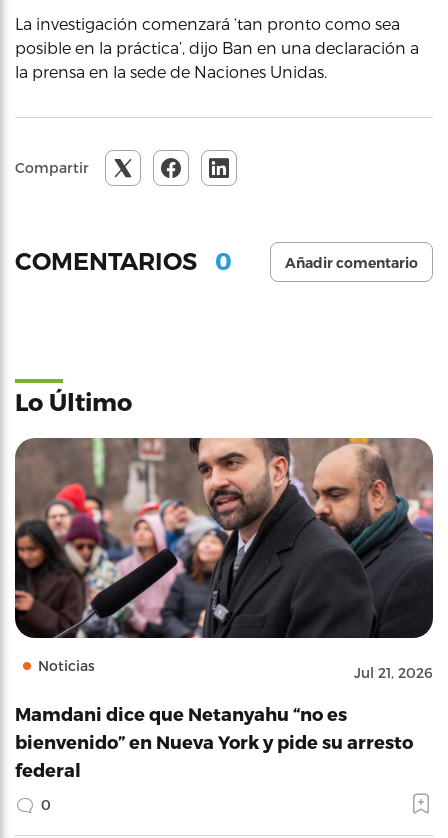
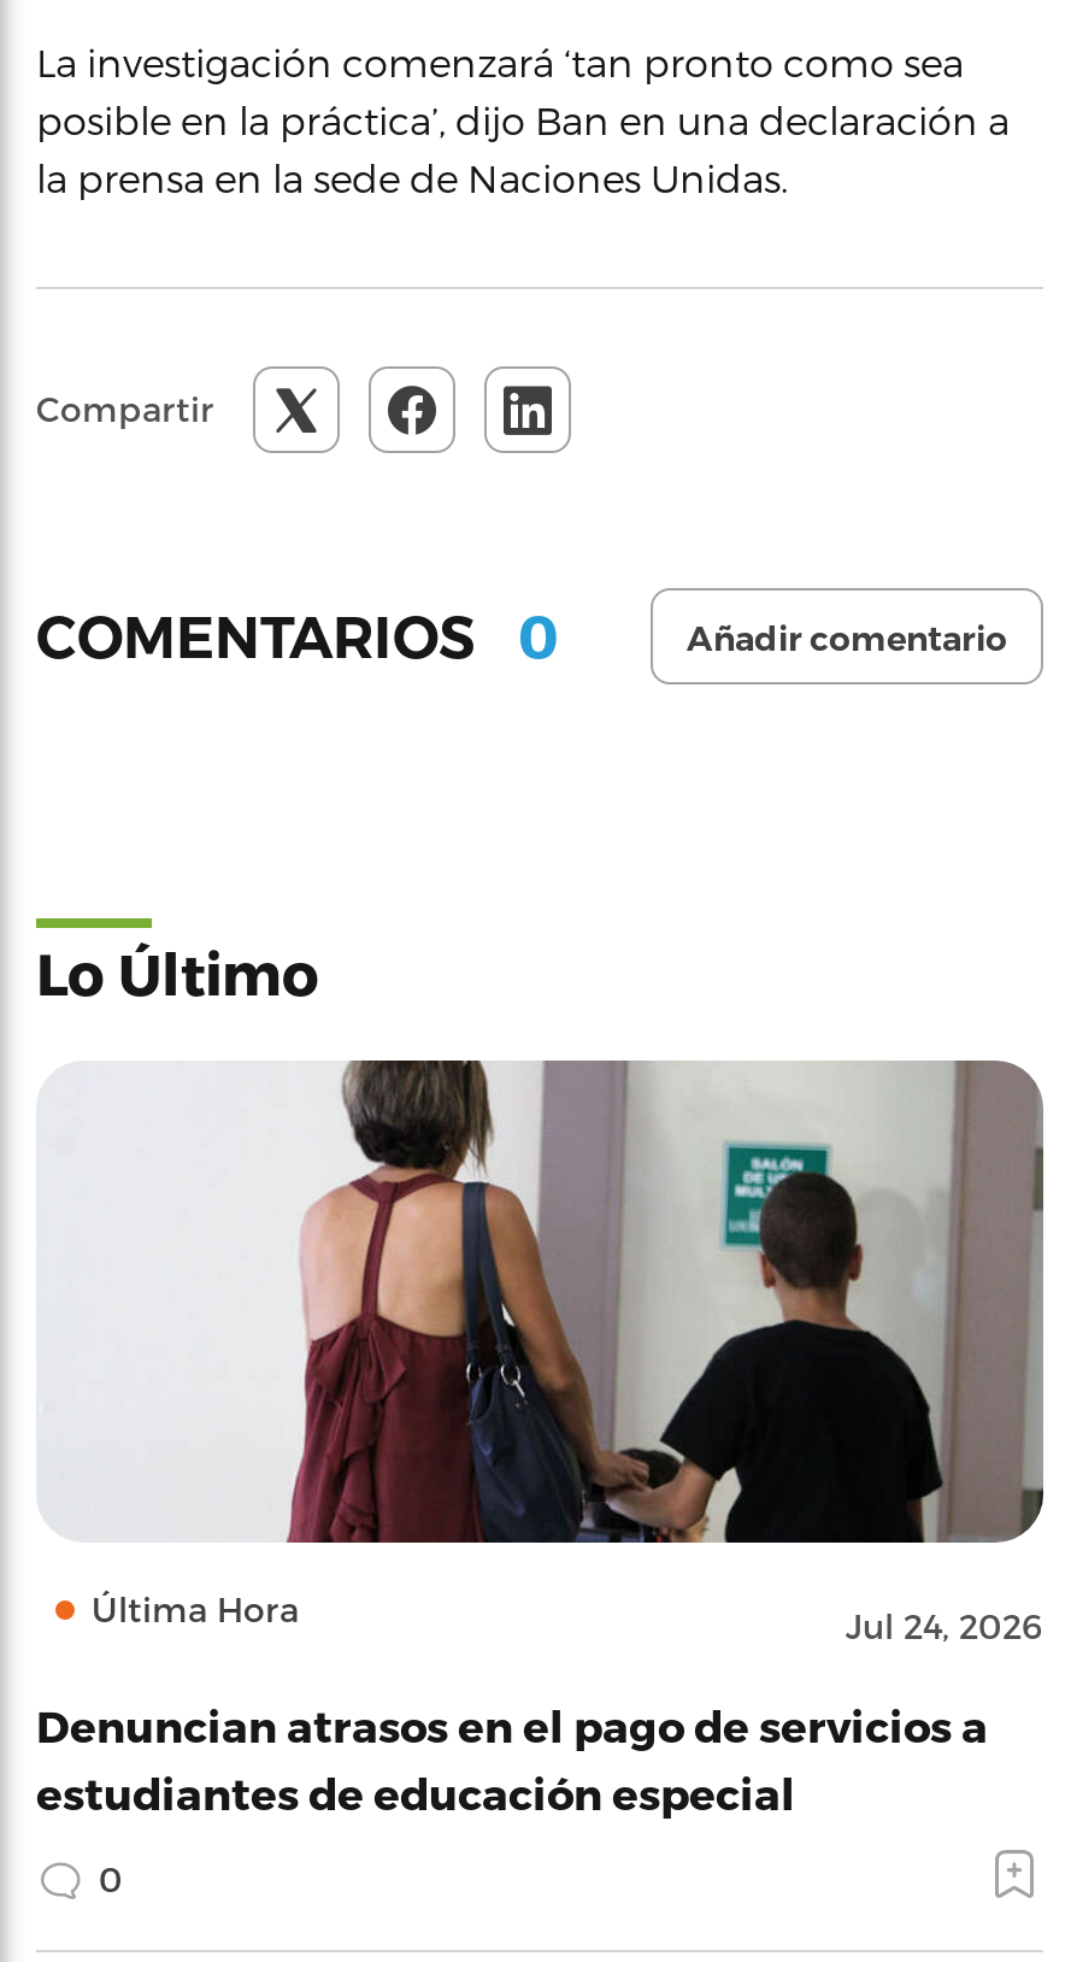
[14,437,433,681] [image] | Noticias | Jul 21, 2026 -> [36,1059,1043,1647] [image] | Última Hora | Jul 24, 2026
[15,703,413,780] Mamdani dice que Netanyahu “no es | bienvenido” en Nueva York y pide su arresto | federal -> [36,1700,988,1818] Denuncian atrasos en el pago de servicios a | estudiantes de educación especial

